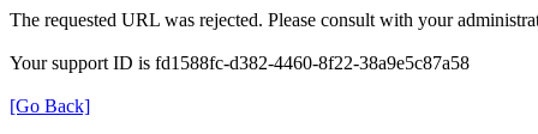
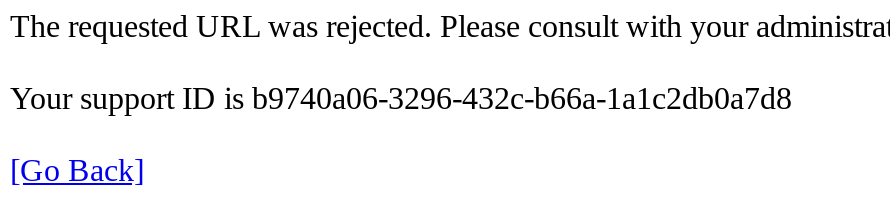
[10,53,470,73] Your support ID is fd1588fc-d382-4460-8f22-38a9e5c87a58 -> [10,81,792,115] Your support ID is b9740a06-3296-432c-b66a-1a1c2db0a7d8

